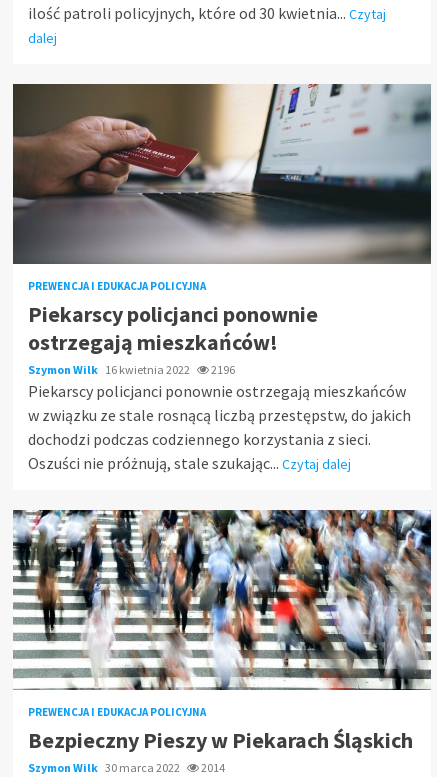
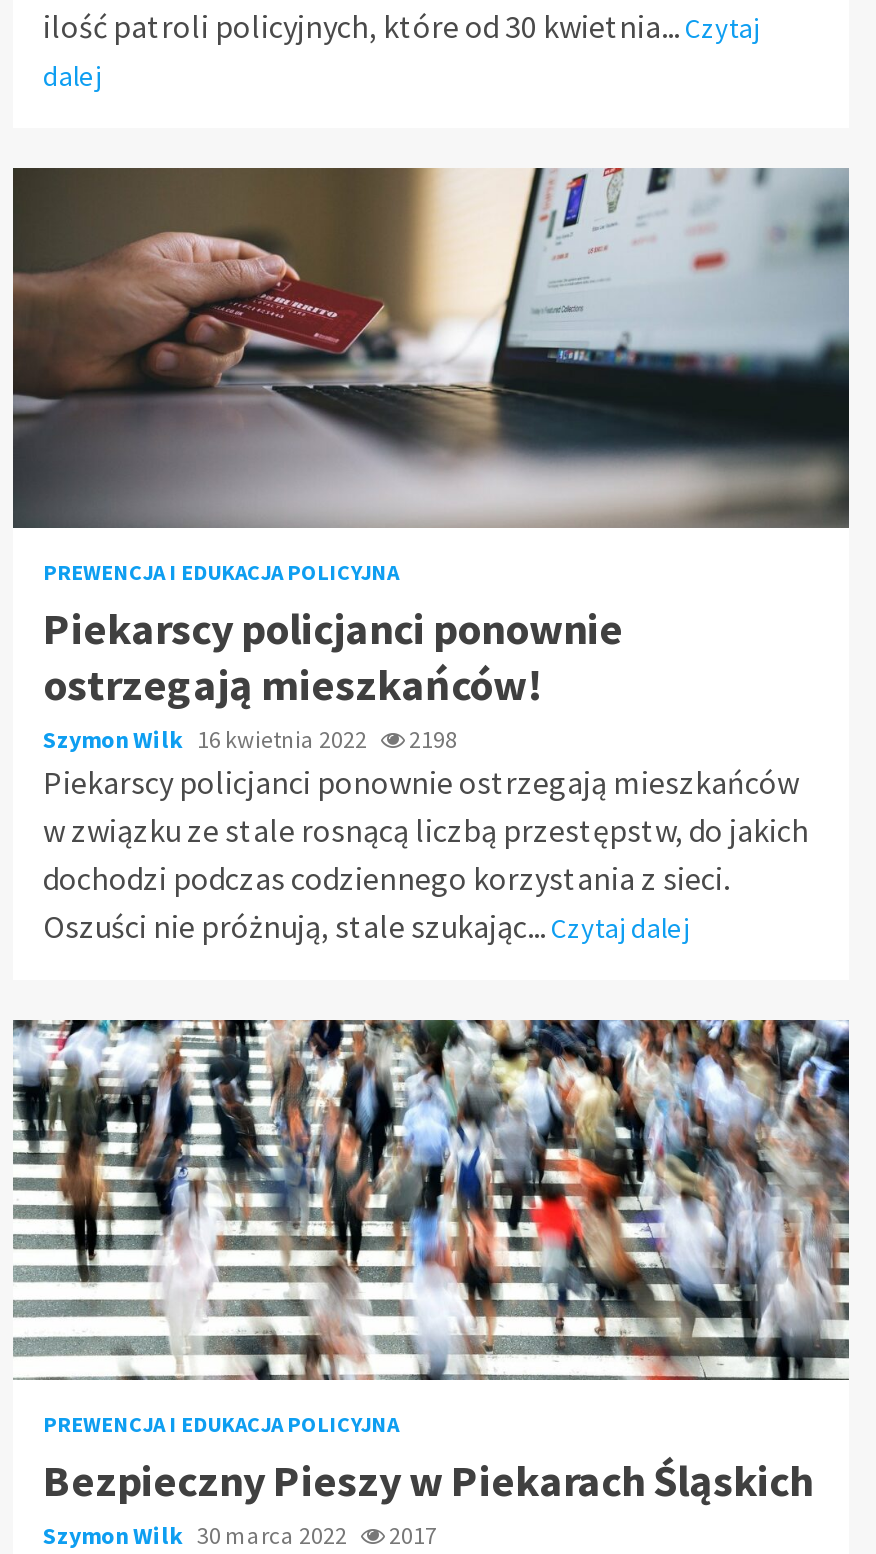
[28,362,235,377] Szymon Wilk 16 kwietnia 2022 2196 -> [43,724,457,754] Szymon Wilk 16 kwietnia 2022 2198
[28,760,225,775] Szymon Wilk 30 marca 2022 2014 -> [43,1520,437,1550] Szymon Wilk 30 marca 2022 2017

